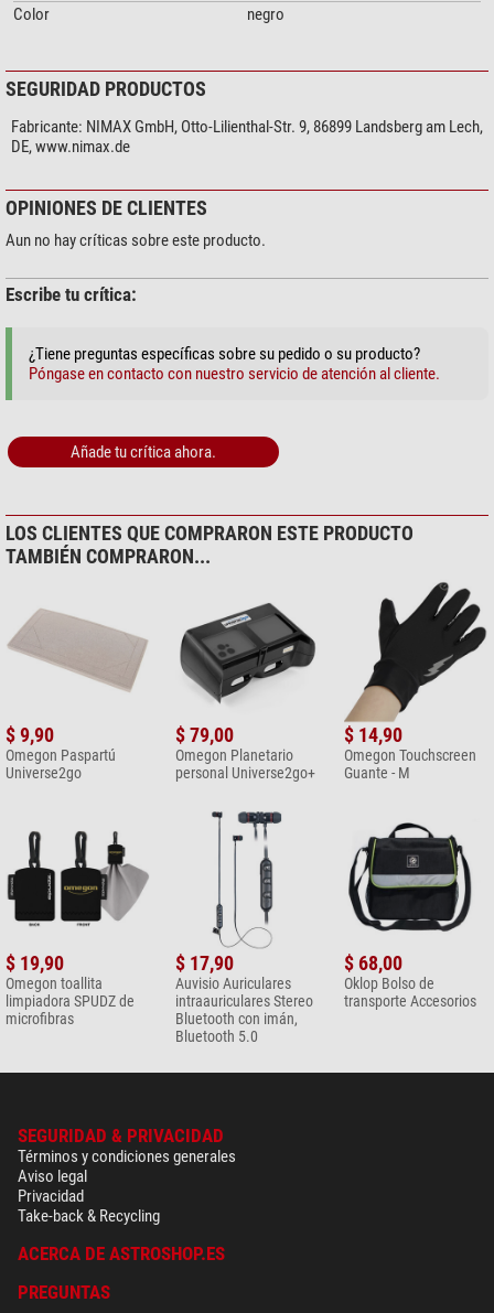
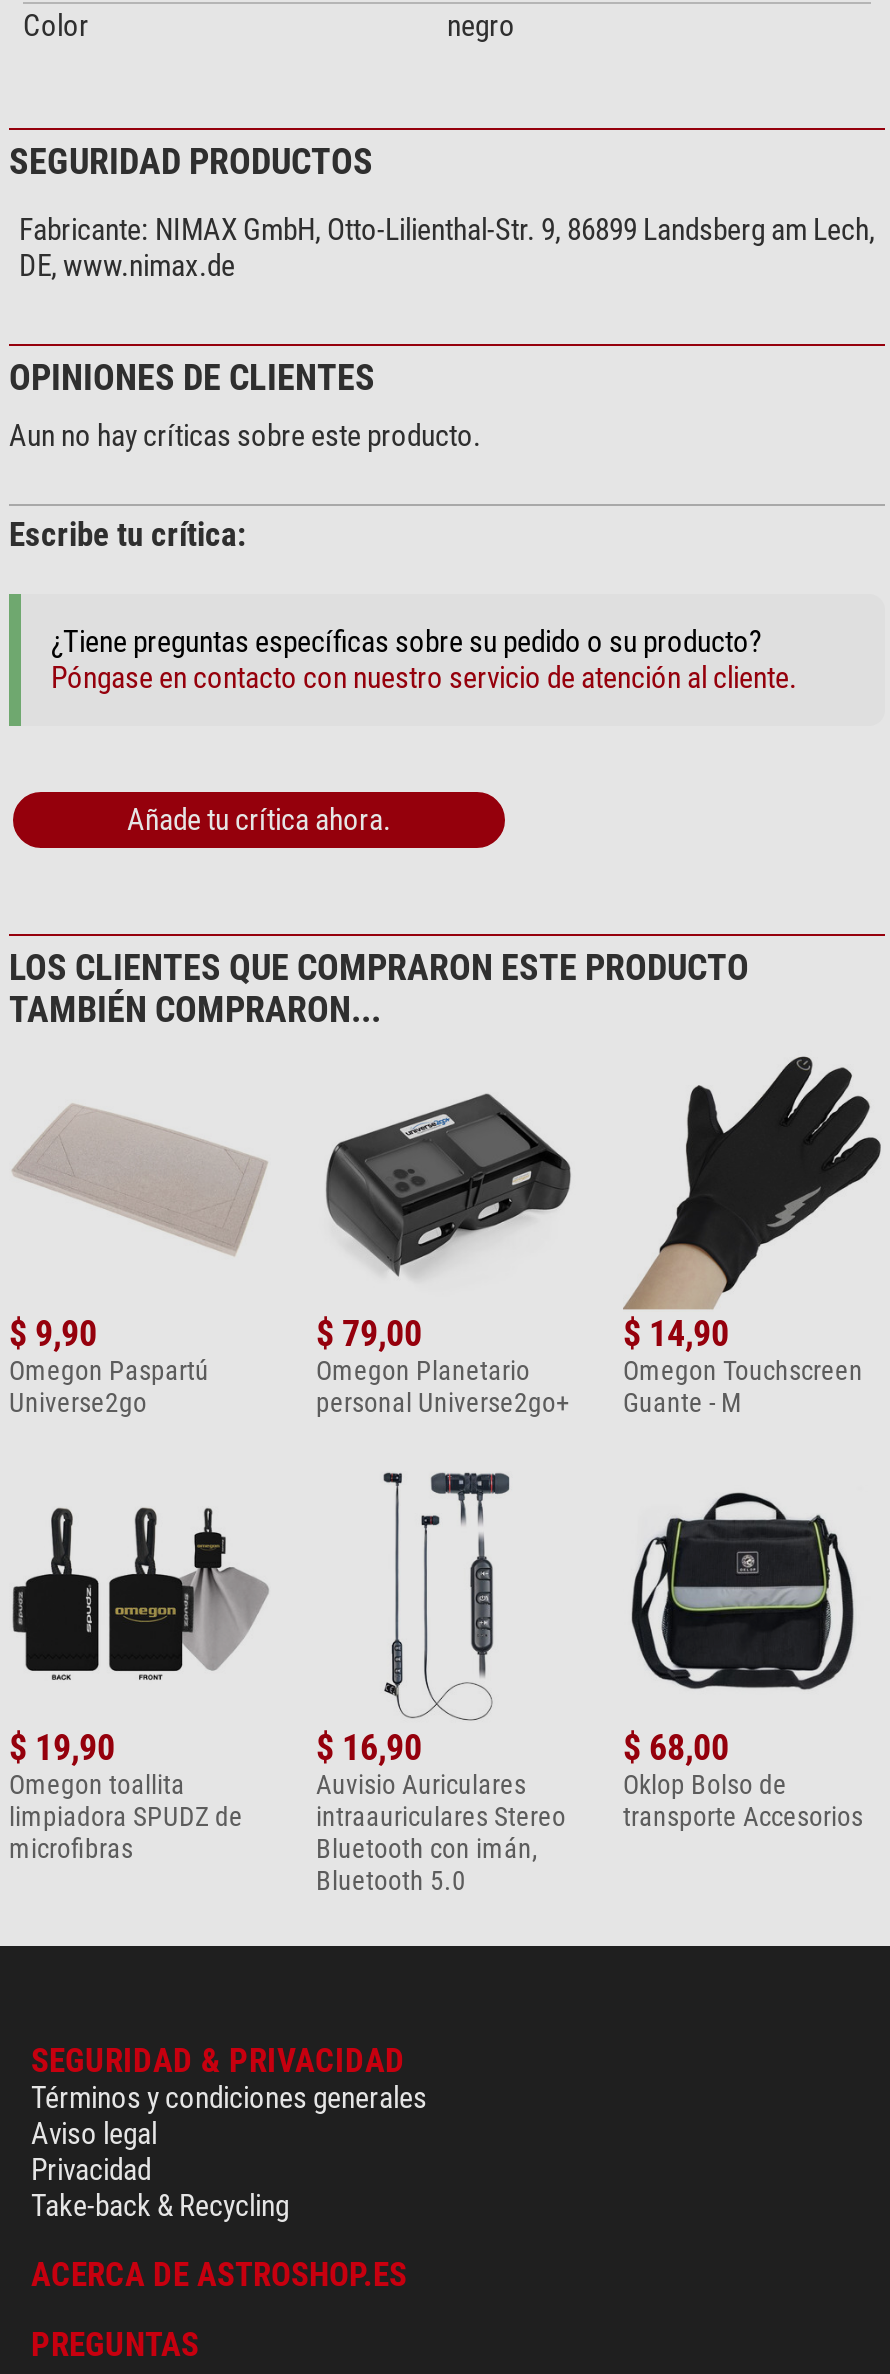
[175,951,233,974] $ 17,90 -> [316,1726,422,1768] $ 16,90

